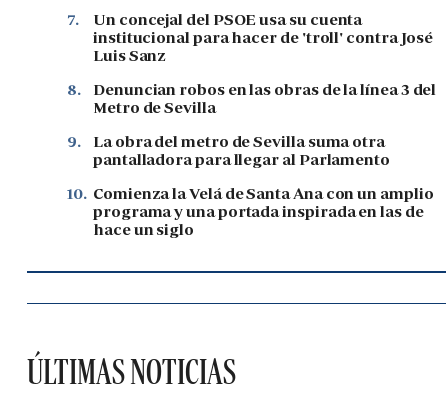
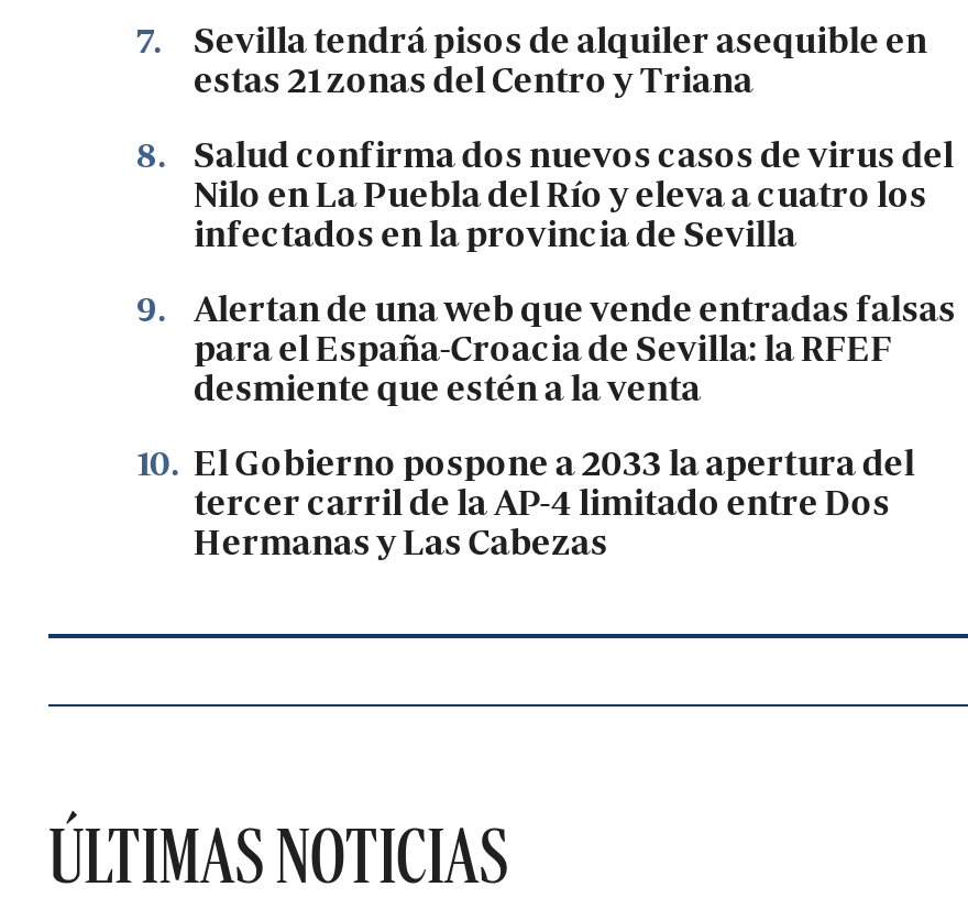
[93,9,433,66] Un concejal del PSOE usa su cuenta | institucional para hacer de 'troll' contra José | Luis Sanz -> [194,17,927,103] Sevilla tendrá pisos de alquiler asequible en | estas 21 zonas del Centro y Triana
[67,79,436,118] 8. Denuncian robos en las obras de la línea 3 del | Metro de Sevilla -> [136,132,954,257] 8. Salud confirma dos nuevos casos de virus del | Nilo en La Puebla del Río y eleva a cuatro los | infectados en la provincia de Sevilla
[67,131,390,170] 9. La obra del metro de Sevilla suma otra | pantalladora para llegar al Parlamento -> [136,286,956,411] 9. Alertan de una web que vende entradas falsas | para el España-Croacia de Sevilla: la RFEF | desmiente que estén a la venta
[67,183,434,240] 10. Comienza la Velá de Santa Ana con un amplio | programa y una portada inspirada en las de | hace un siglo -> [136,440,914,565] 10. El Gobierno pospone a 2033 la apertura del | tercer carril de la AP-4 limitado entre Dos | Hermanas y Las Cabezas

